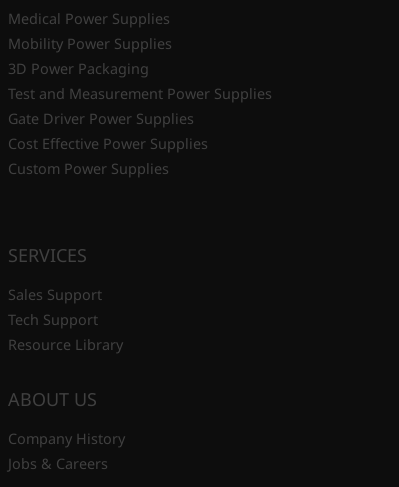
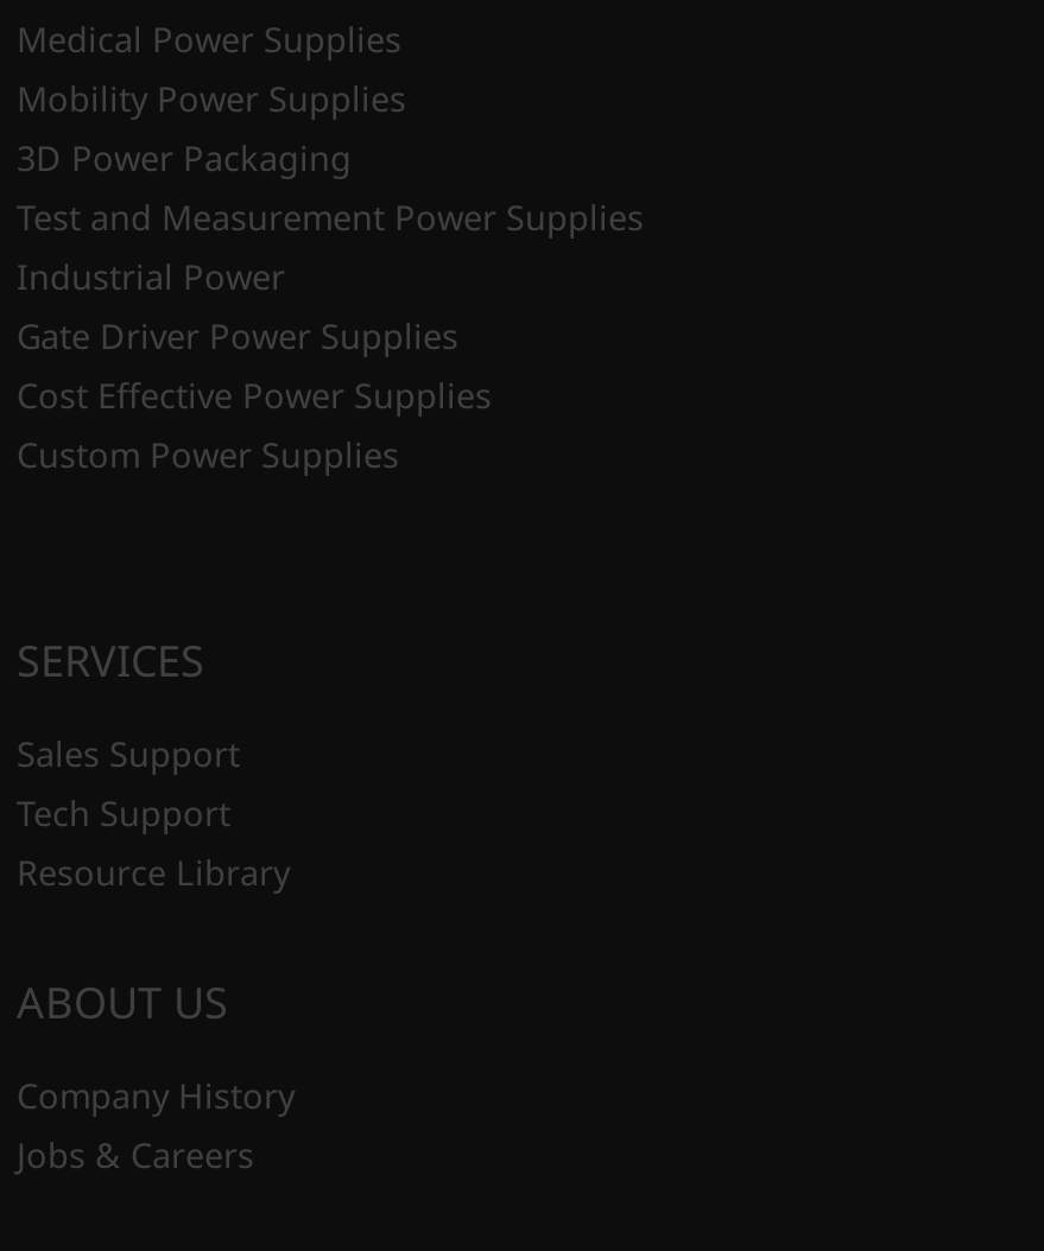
none -> [17,253,285,298] Industrial Power

